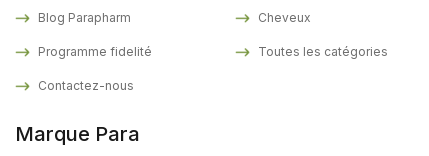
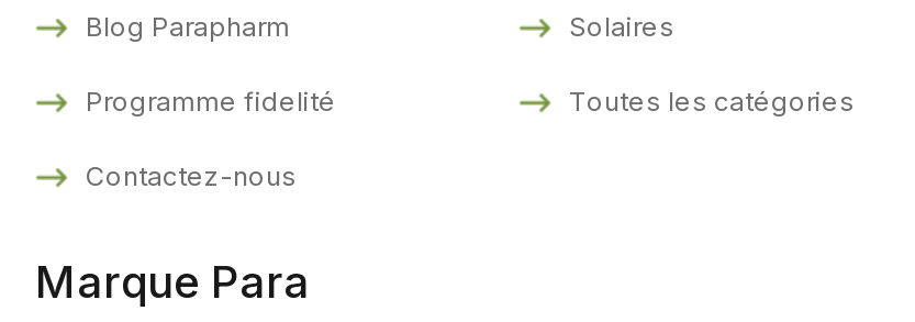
[255,10,311,25] Cheveux -> [562,11,674,44] Solaires

